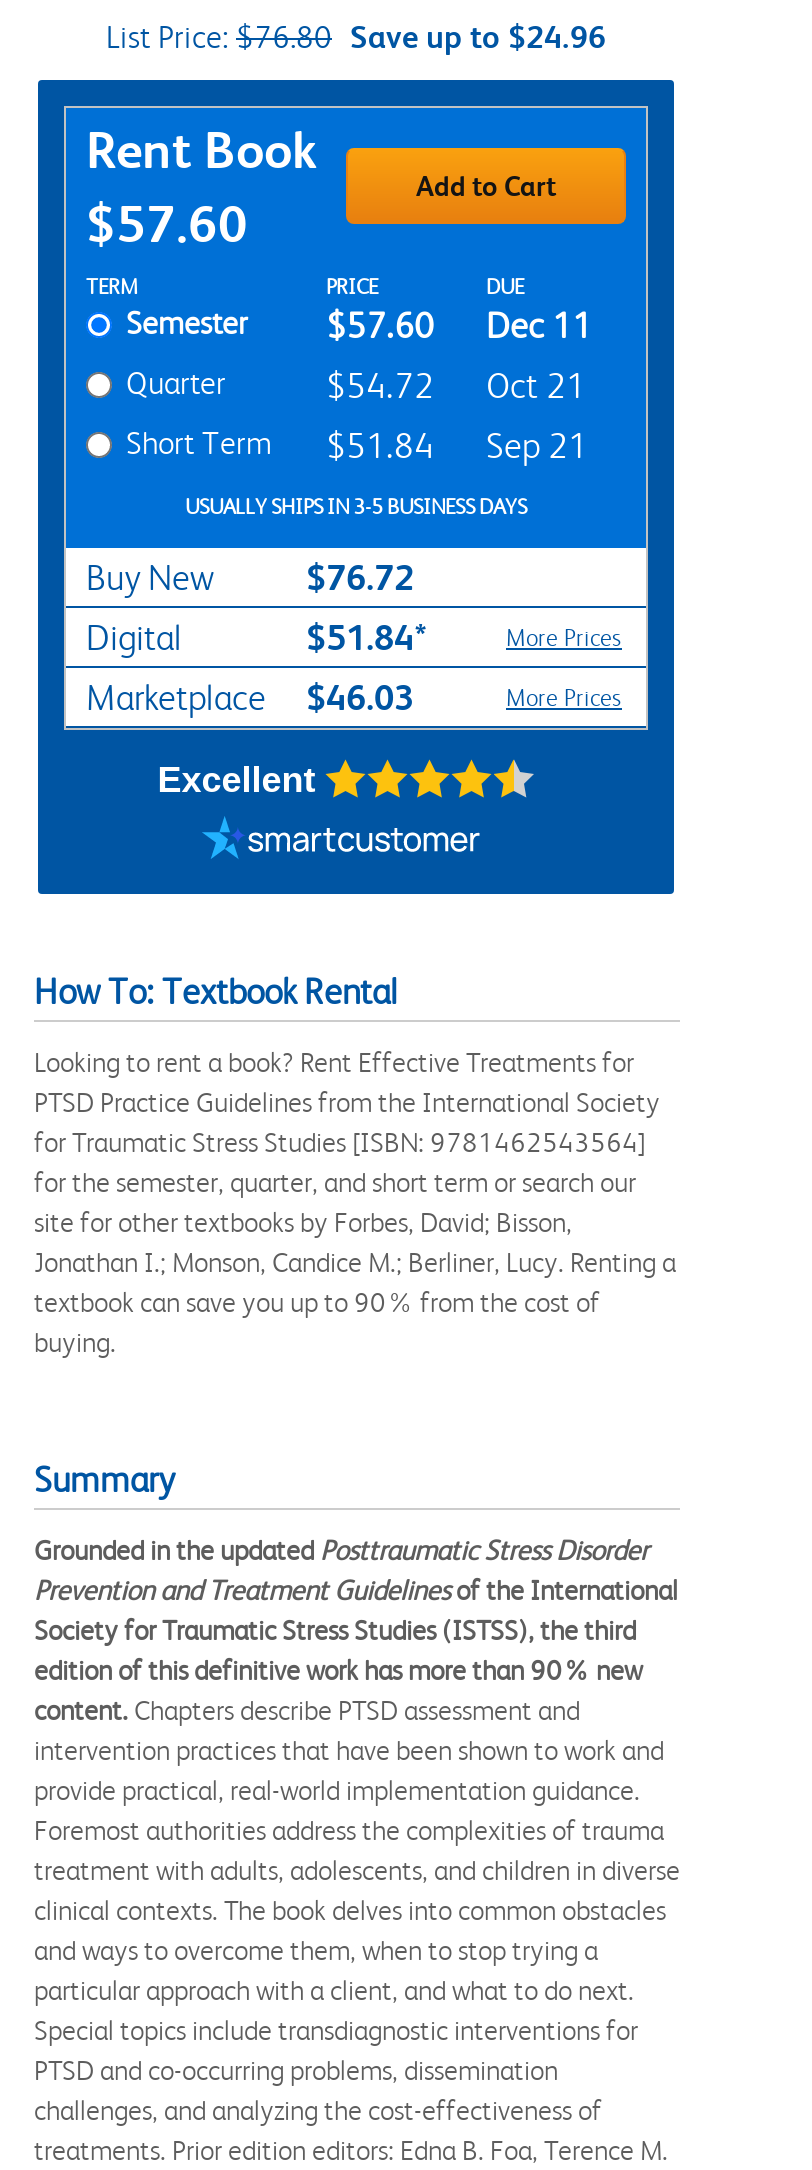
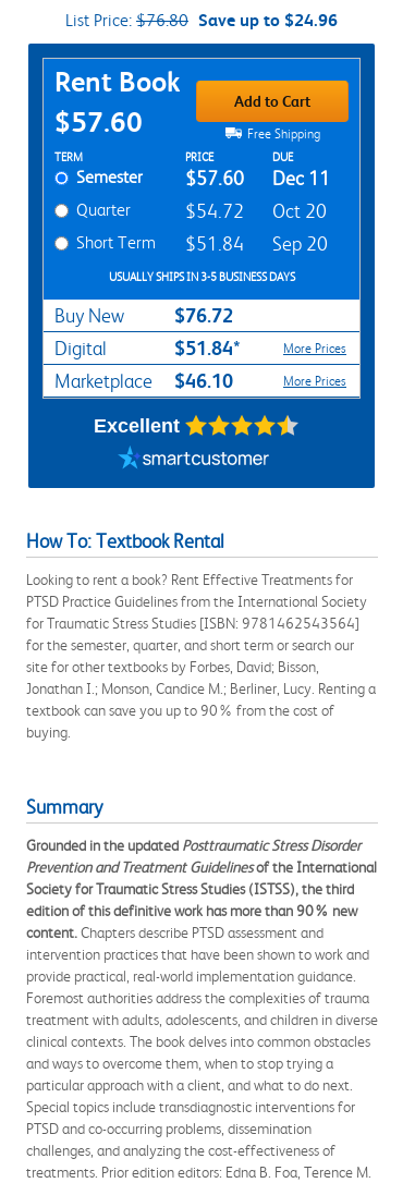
none -> [243,126,320,141] Free Shipping
[326,366,586,406] $54.72 Oct 21 -> [185,200,327,222] $54.72 Oct 20
[126,424,588,466] Short Term $51.84 Sep 21 -> [76,232,328,255] Short Term $51.84 Sep 20
[86,676,414,718] Marketplace $46.03 -> [54,369,233,392] Marketplace $46.10

